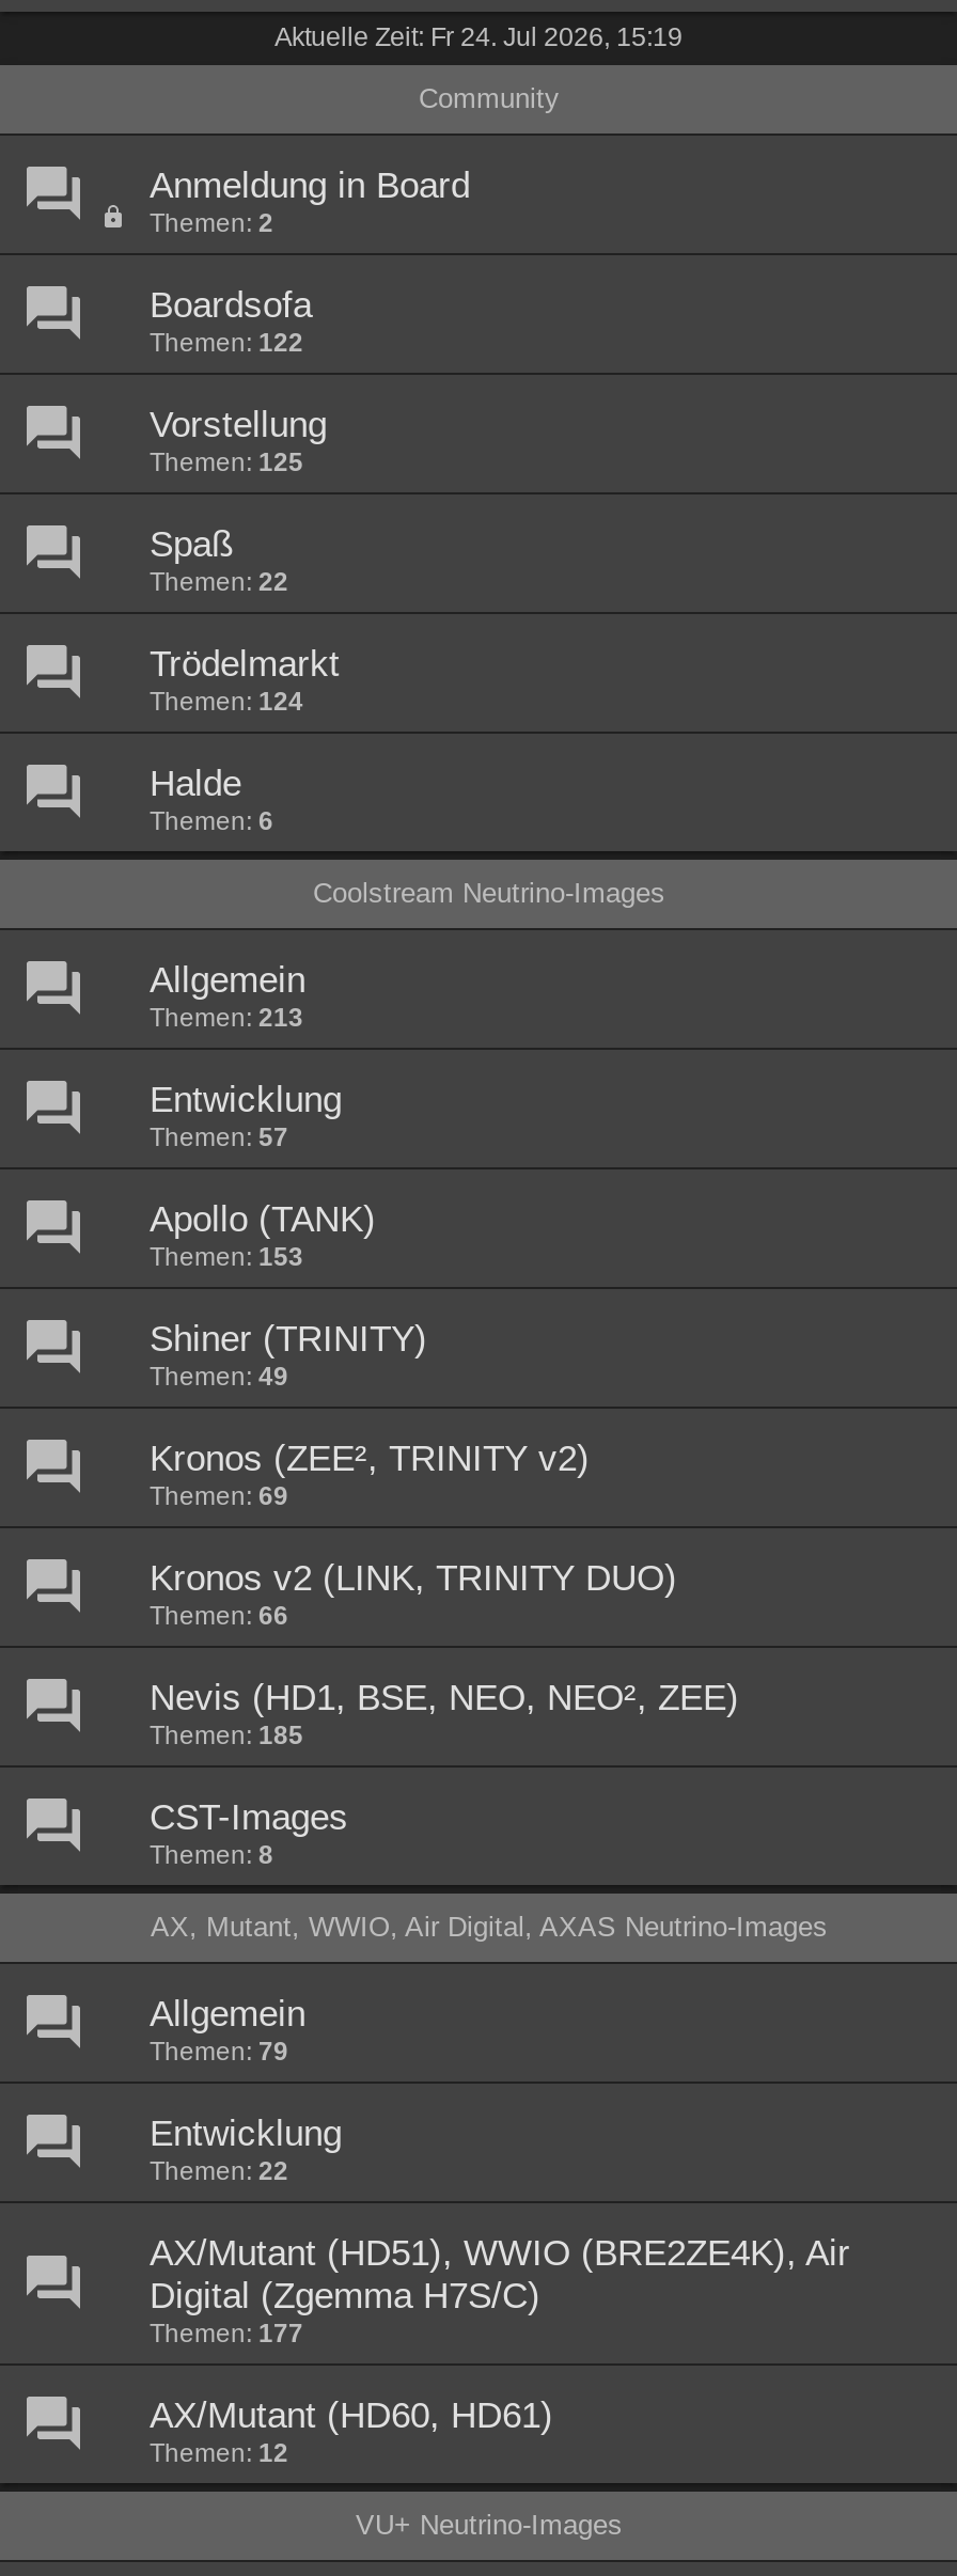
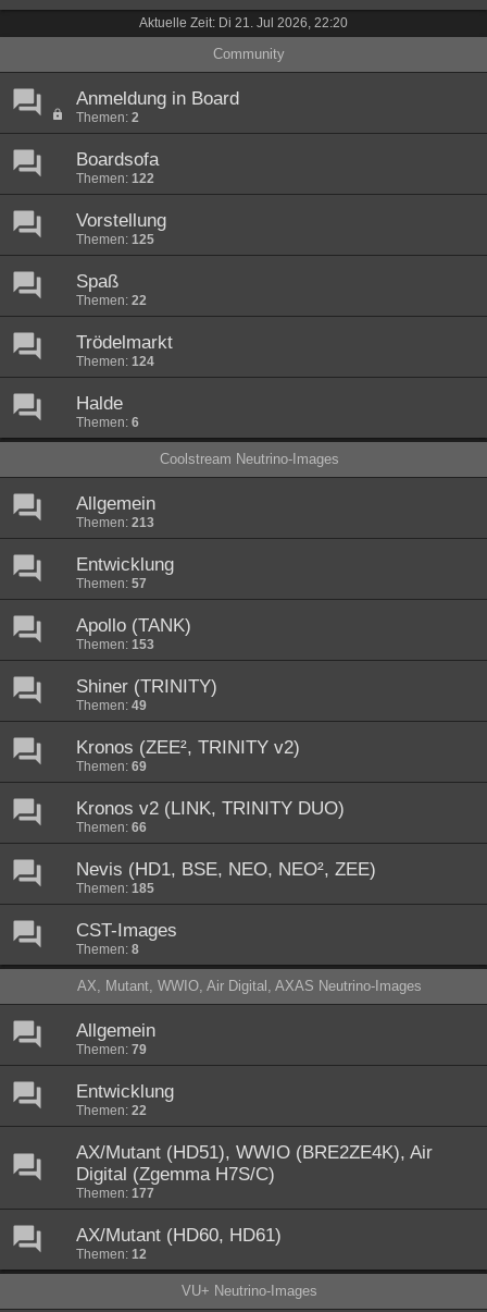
[274,22,683,52] Aktuelle Zeit: Fr 24. Jul 2026, 15:19 -> [139,15,348,30] Aktuelle Zeit: Di 21. Jul 2026, 22:20

